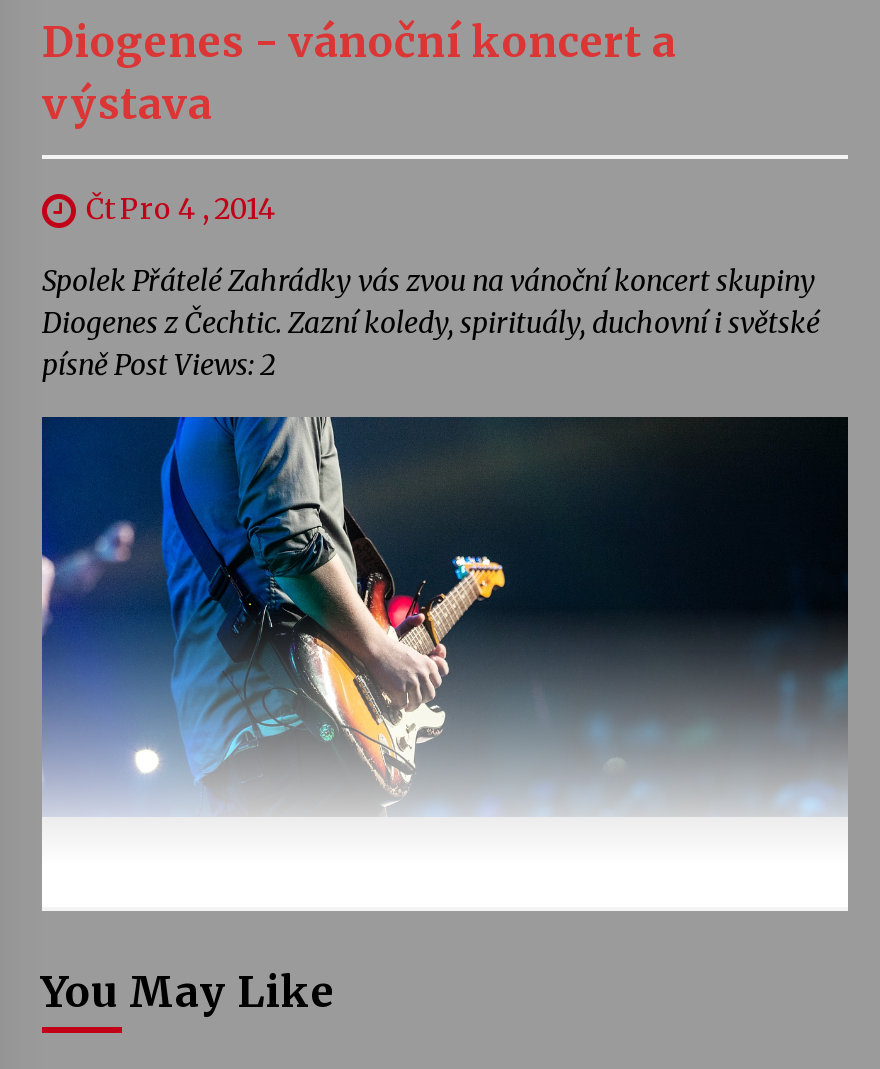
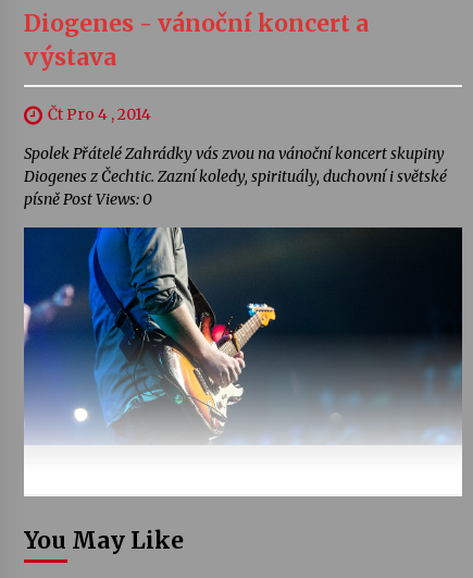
[41,347,275,383] písně Post Views: 2 -> [23,189,152,209] písně Post Views: 0

